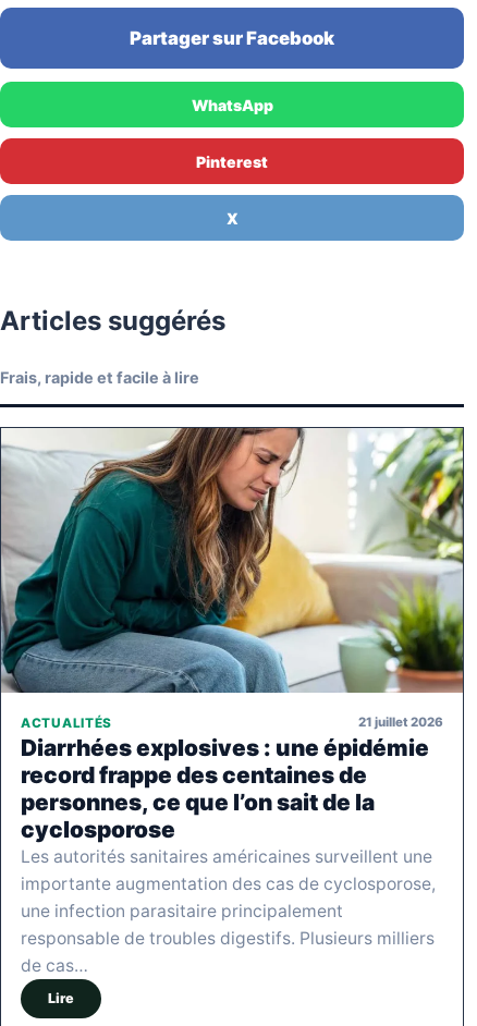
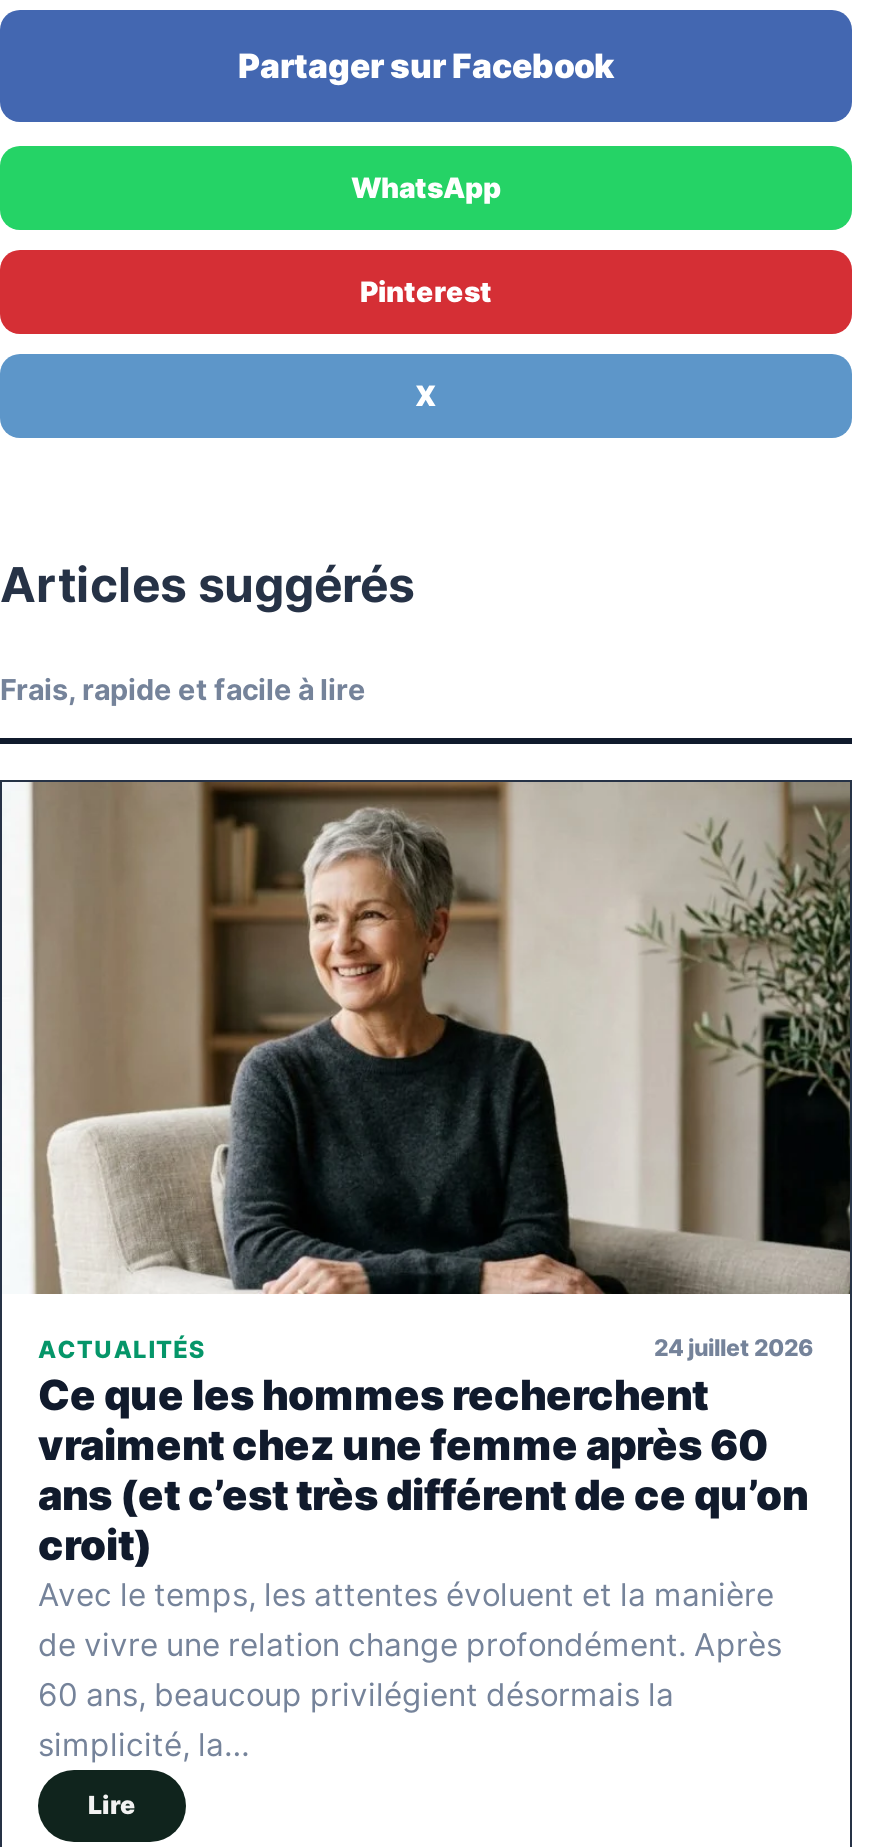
[3,427,464,976] [image] | 21 juillet 2026 | Diarrhées explosives : une épidémie | record frappe des centaines de | personnes, ce que l’on sait de la | cyclosporose | Les autorités sanitaires américaines surveillent une | importante augmentation des cas de cyclosporose, | une infection parasitaire principalement | responsable de troubles digestifs. Plusieurs milliers | de cas… -> [6,780,852,1764] [image] | 24 juillet 2026 | Ce que les hommes recherchent | vraiment chez une femme après 60 | ans (et c’est très différent de ce qu’on | croit) | Avec le temps, les attentes évoluent et la manière | de vivre une relation change profondément. Après | 60 ans, beaucoup privilégient désormais la | simplicité, la…

